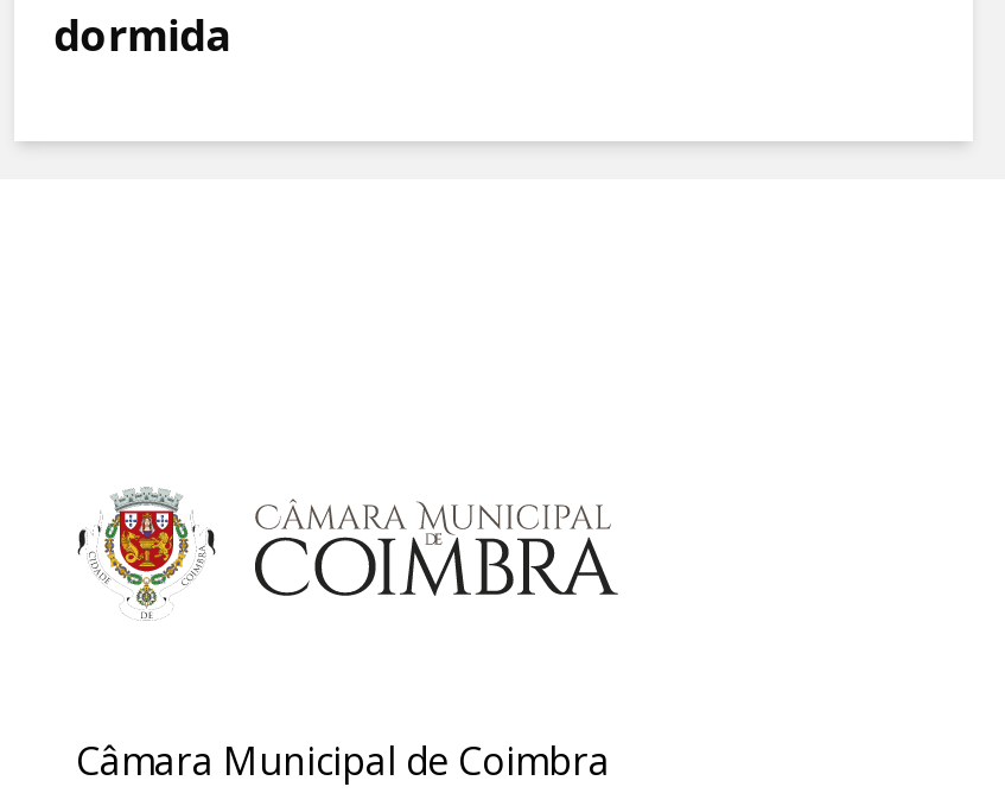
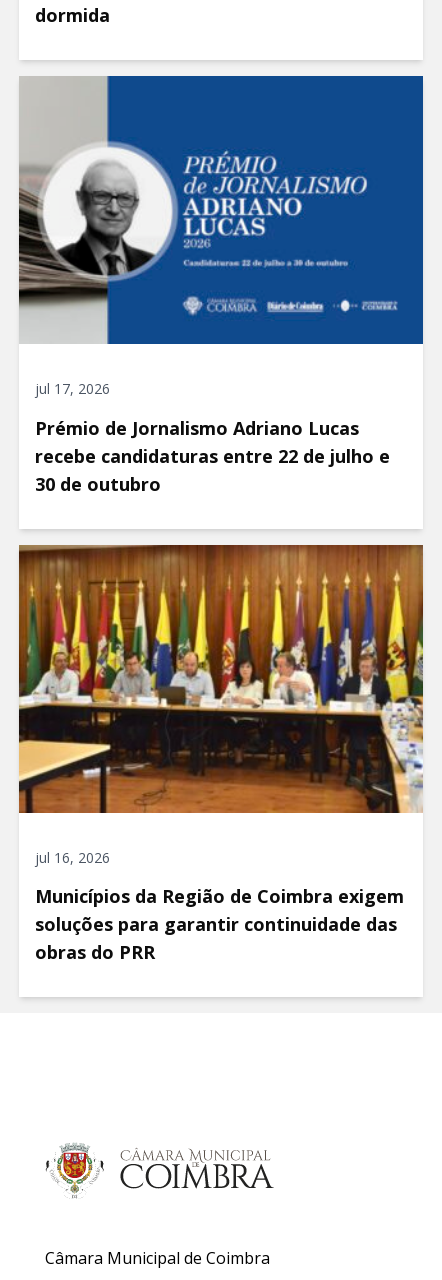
none -> [18,75,424,496] [image] | jul 17, 2026 | Prémio de Jornalismo Adriano Lucas | recebe candidaturas entre 22 de julho e | 30 de outubro
none -> [18,544,424,964] [image] | jul 16, 2026 | Municípios da Região de Coimbra exigem | soluções para garantir continuidade das | obras do PRR

